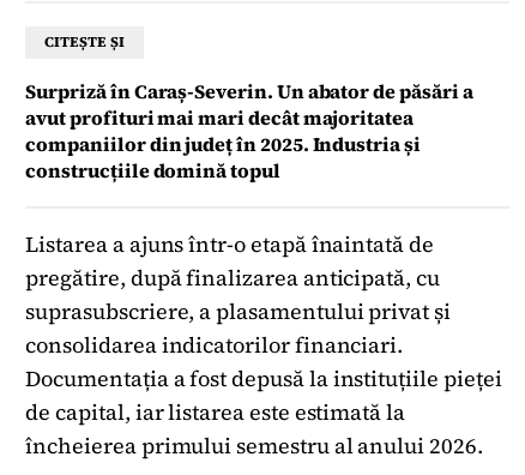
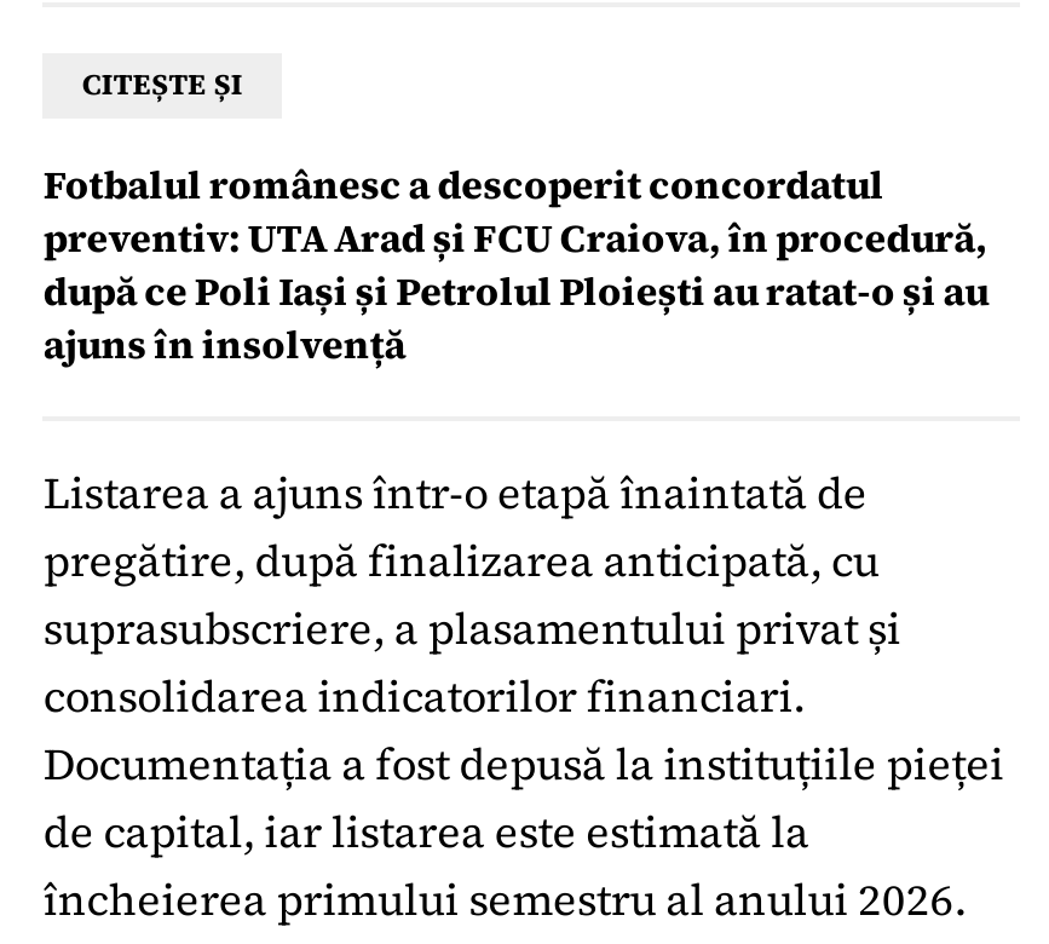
[26,77,473,183] Surpriză în Caraș-Severin. Un abator de păsări a | avut profituri mai mari decât majoritatea | companiilor din județ în 2025. Industria și | construcțiile domină topul -> [43,156,989,369] Fotbalul românesc a descoperit concordatul | preventiv: UTA Arad și FCU Craiova, în procedură, | după ce Poli Iași și Petrolul Ploiești au ratat-o și au | ajuns în insolvență

